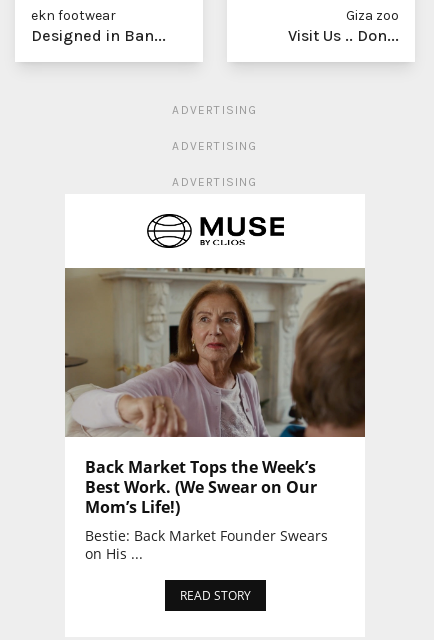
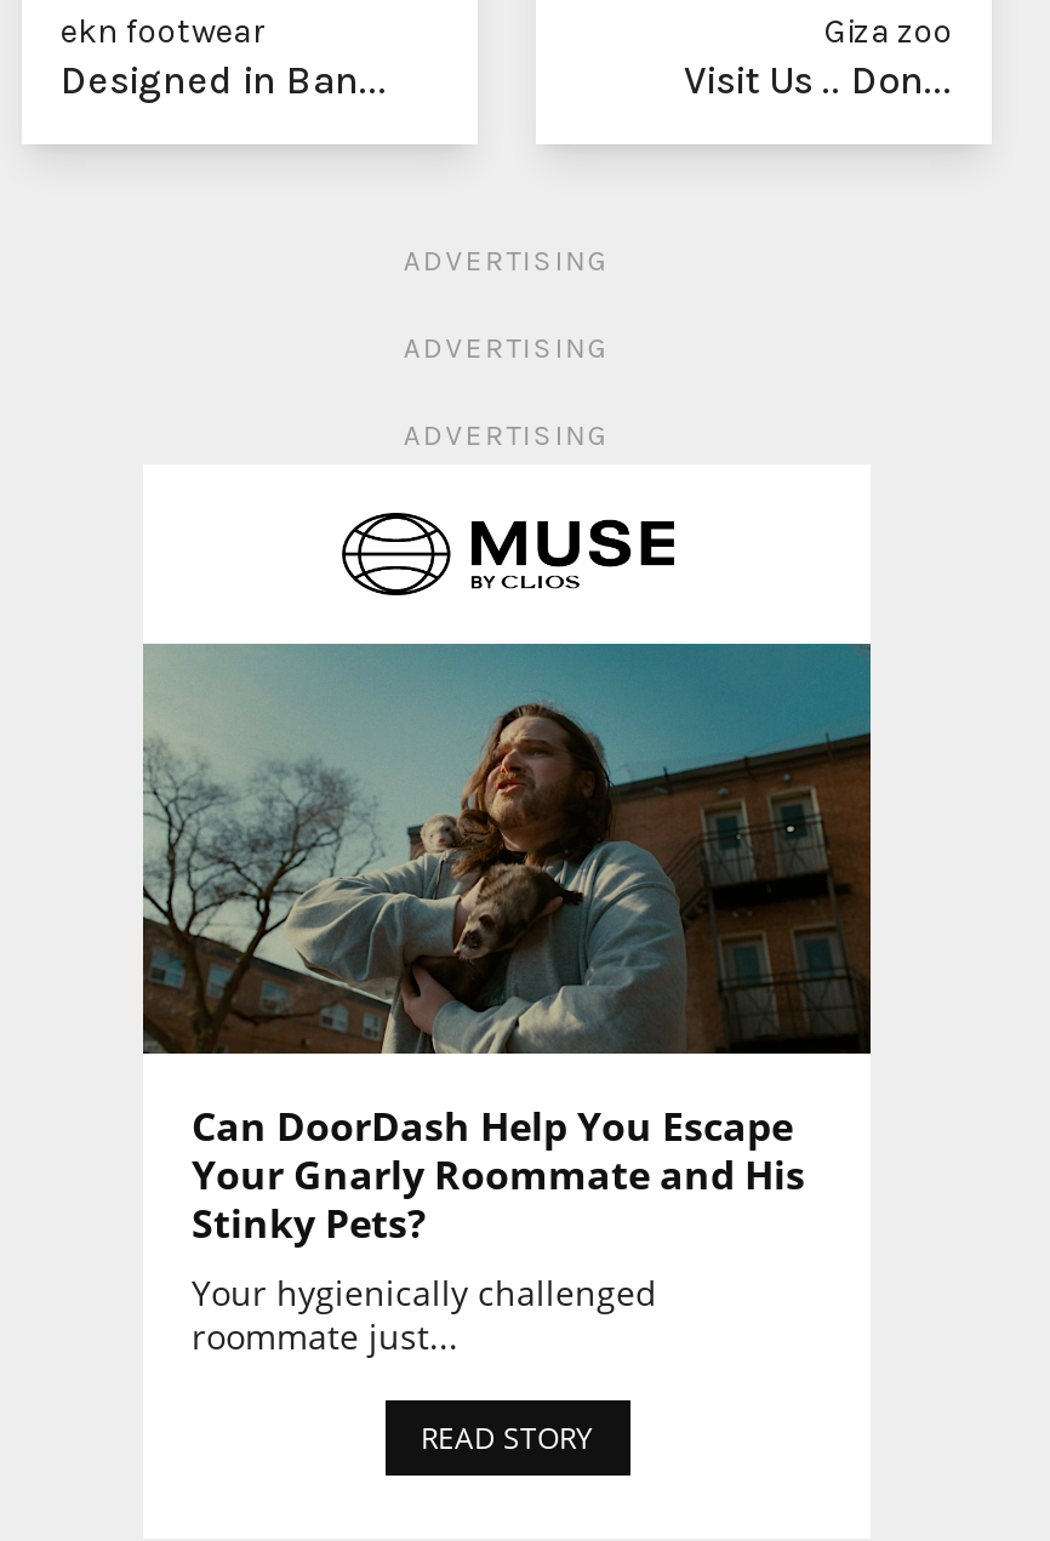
[65,267,366,563] [image] | Back Market Tops the Week’s | Best Work. (We Swear on Our | Mom’s Life!) | Bestie: Back Market Founder Swears | on His ... -> [141,641,873,1359] [image] | Can DoorDash Help You Escape | Your Gnarly Roommate and His | Stinky Pets? | Your hygienically challenged | roommate just...

